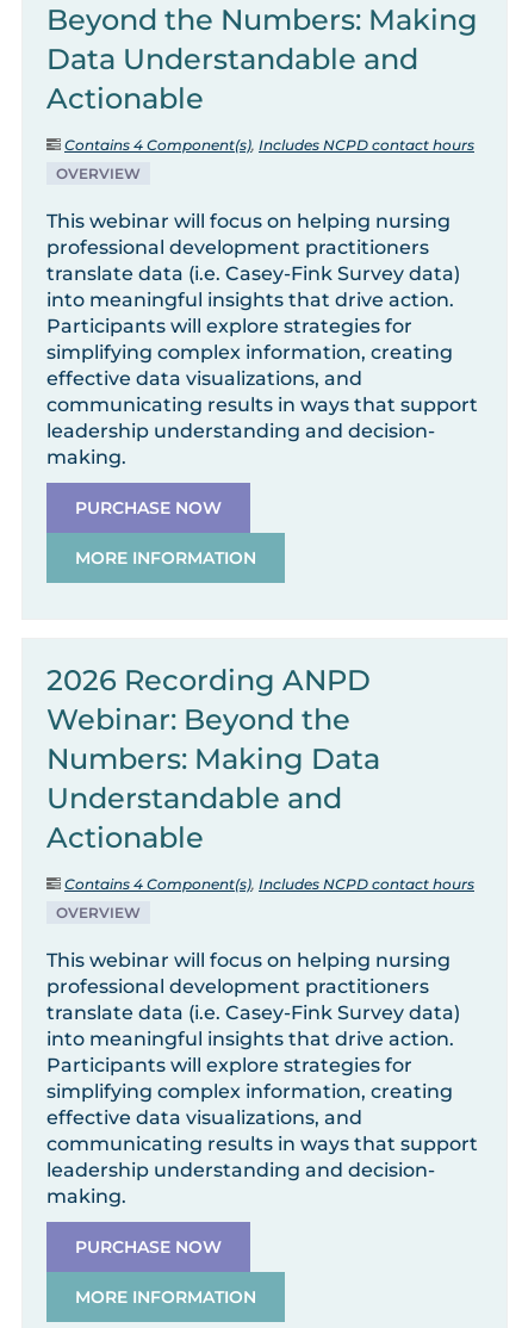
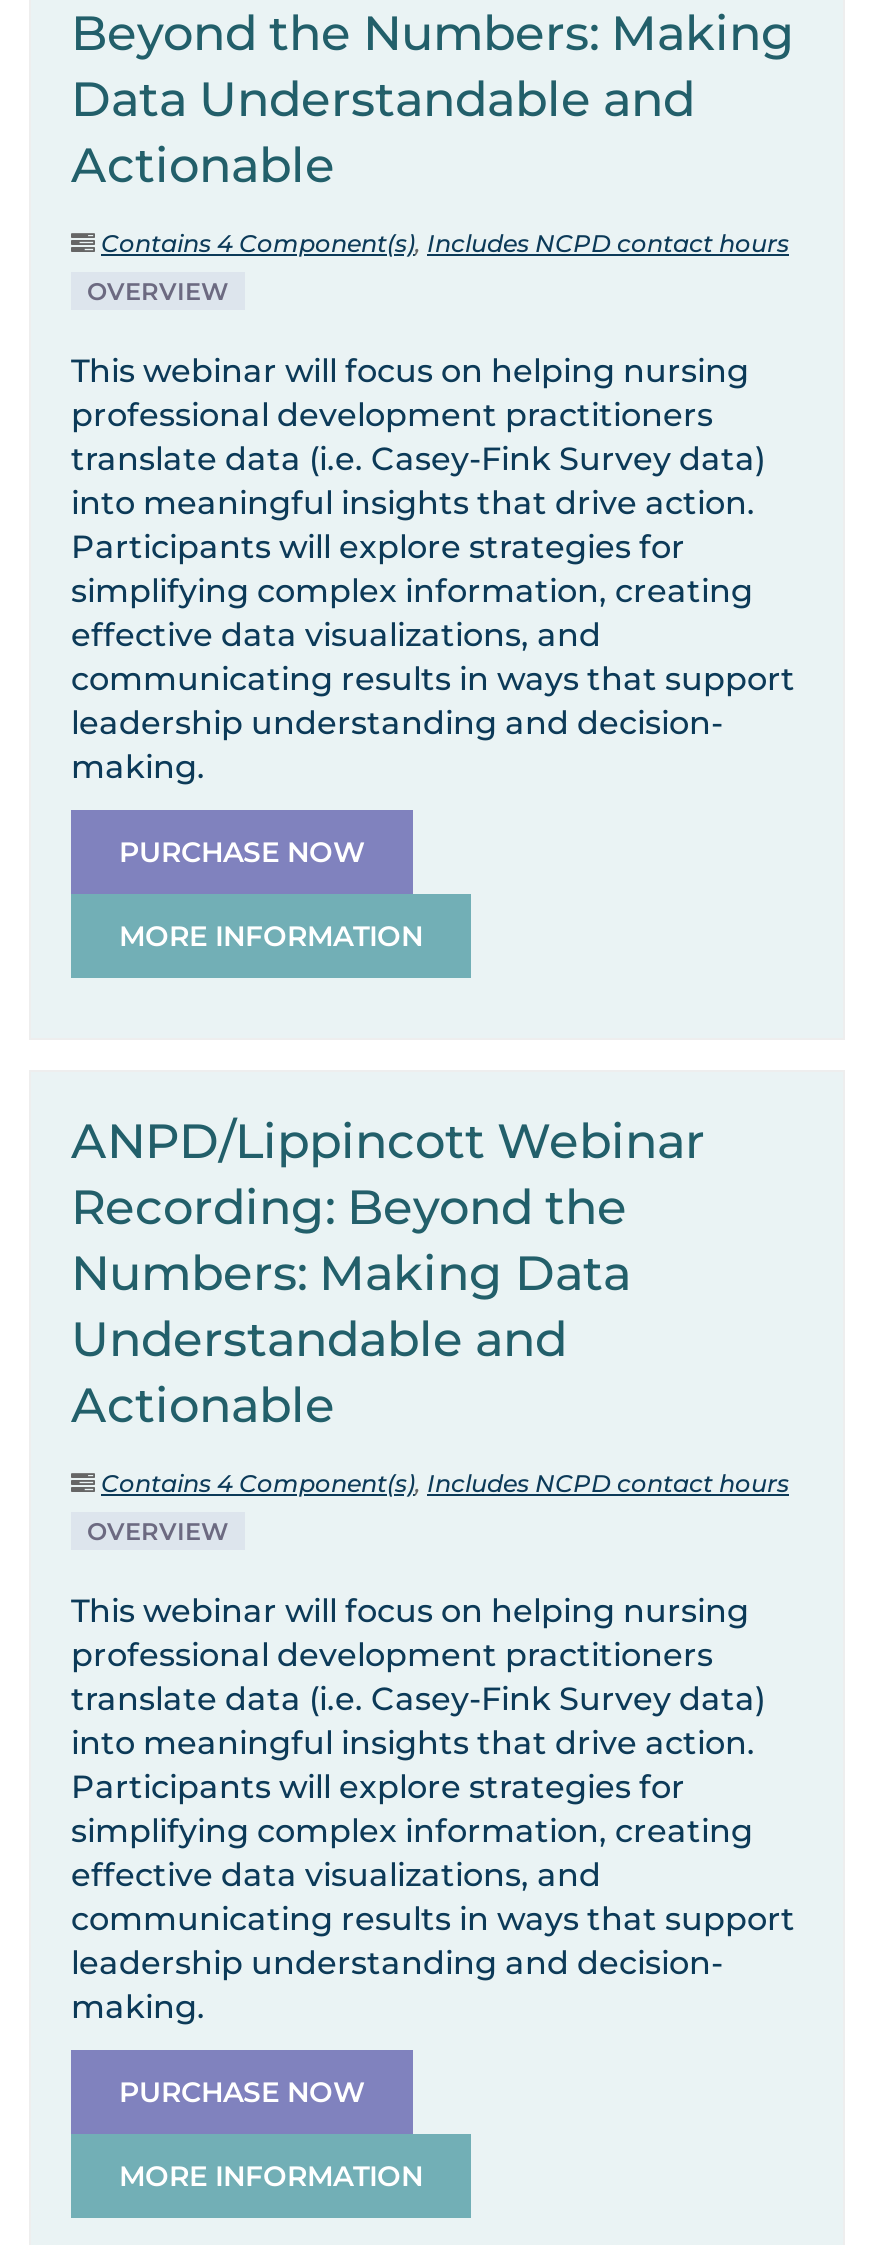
[46,663,371,737] 2026 Recording ANPD | Webinar: Beyond the -> [71,1112,705,1236] ANPD/Lippincott Webinar | Recording: Beyond the

